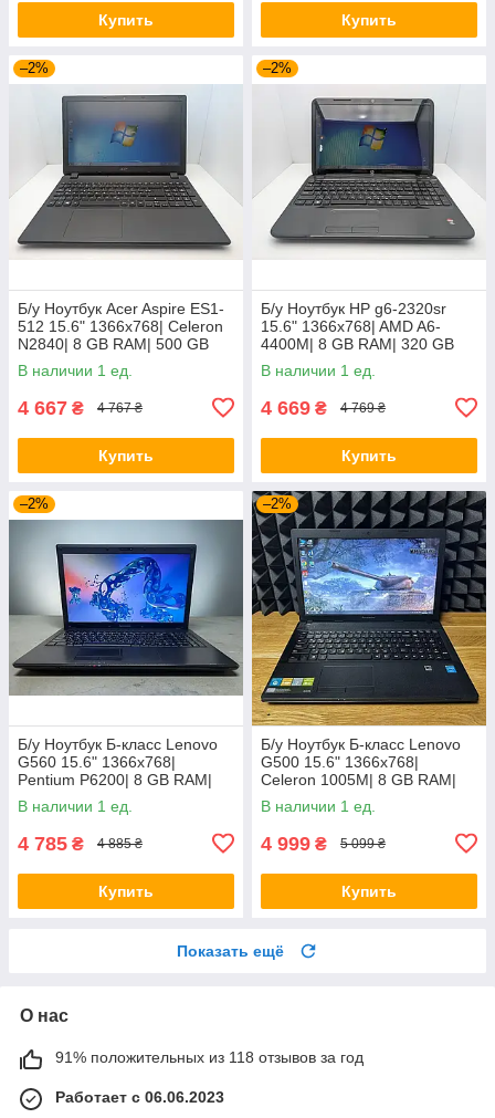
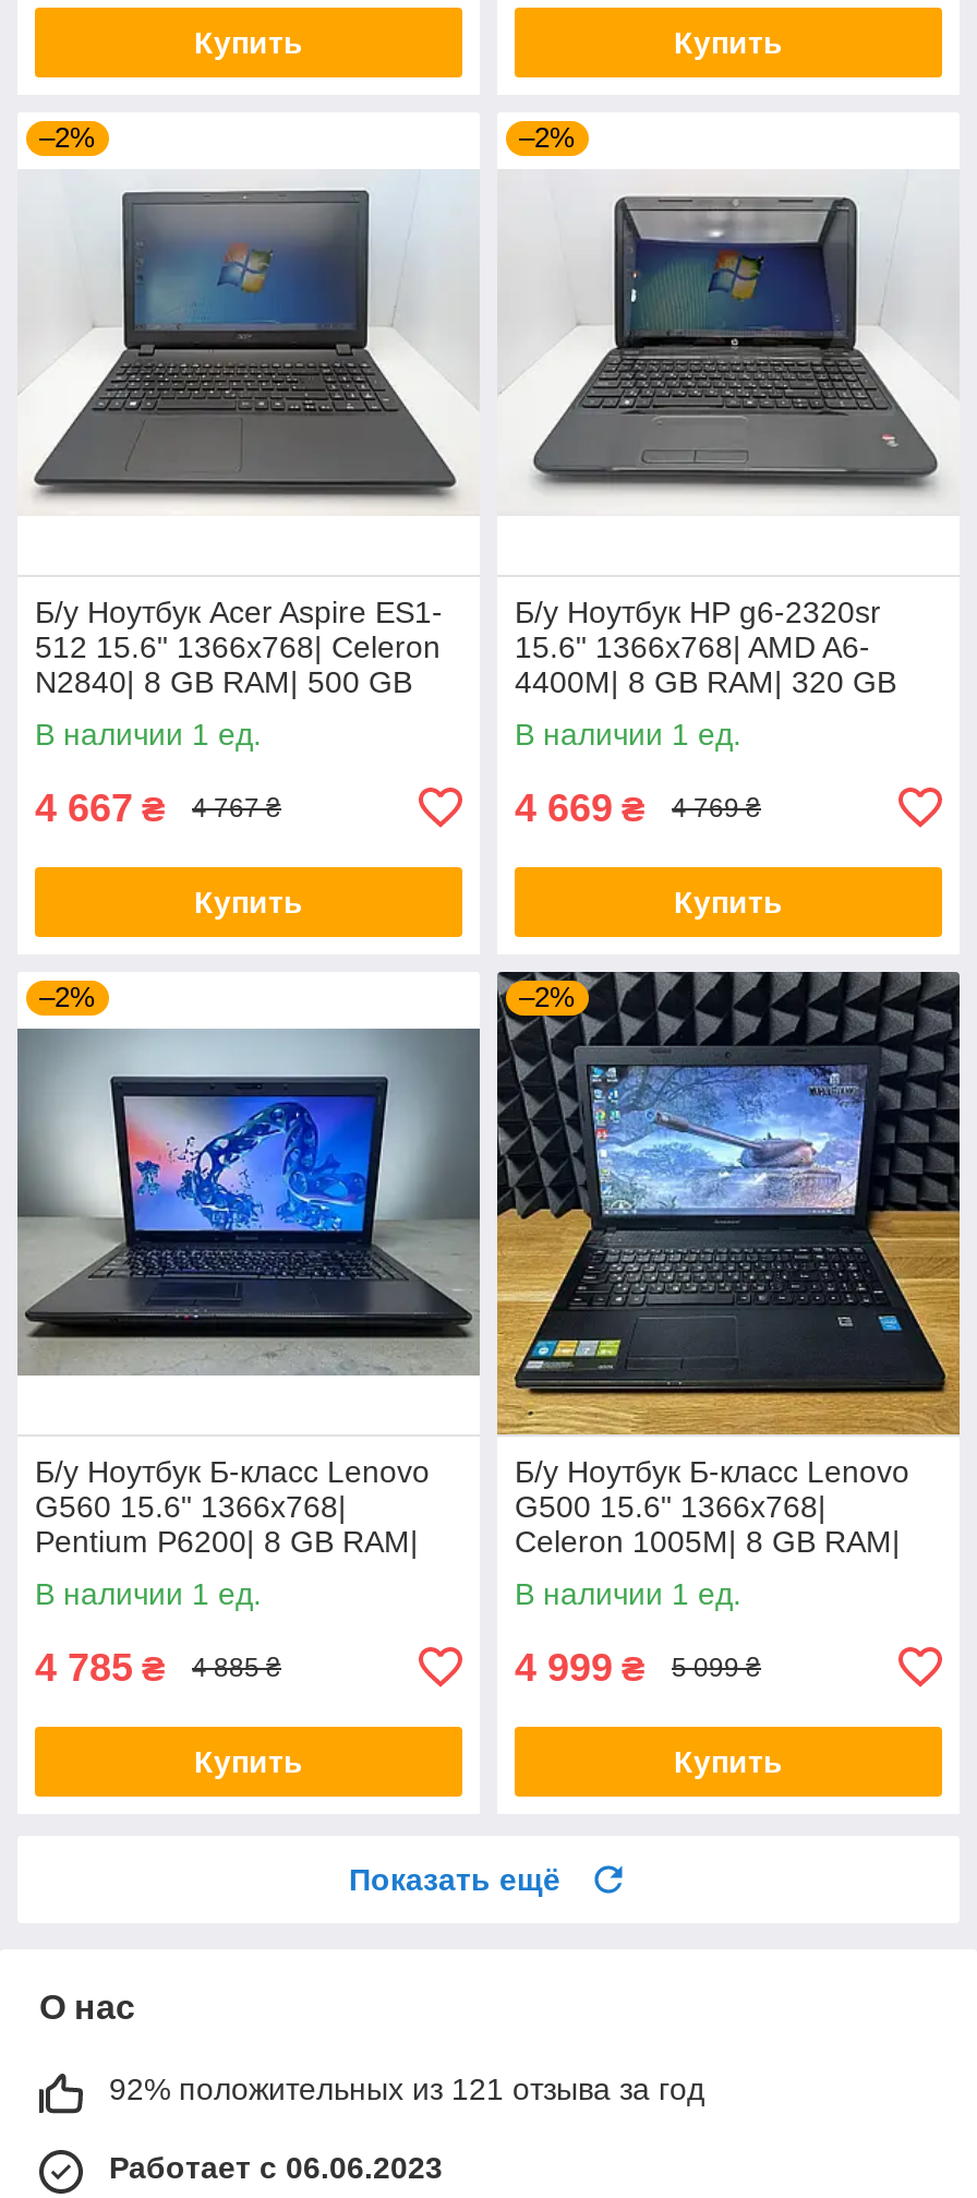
[55,1048,364,1066] 91% положительных из 118 отзывов за год -> [109,2071,704,2106] 92% положительных из 121 отзыва за год

